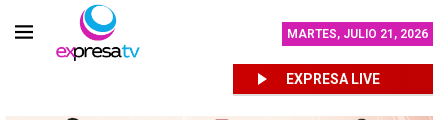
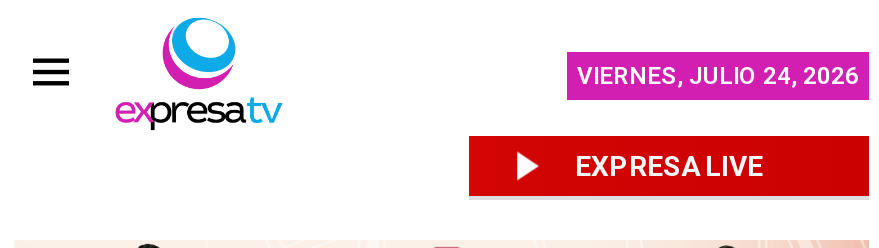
[287,27,428,41] MARTES, JULIO 21, 2026 -> [577,62,859,90] VIERNES, JULIO 24, 2026

